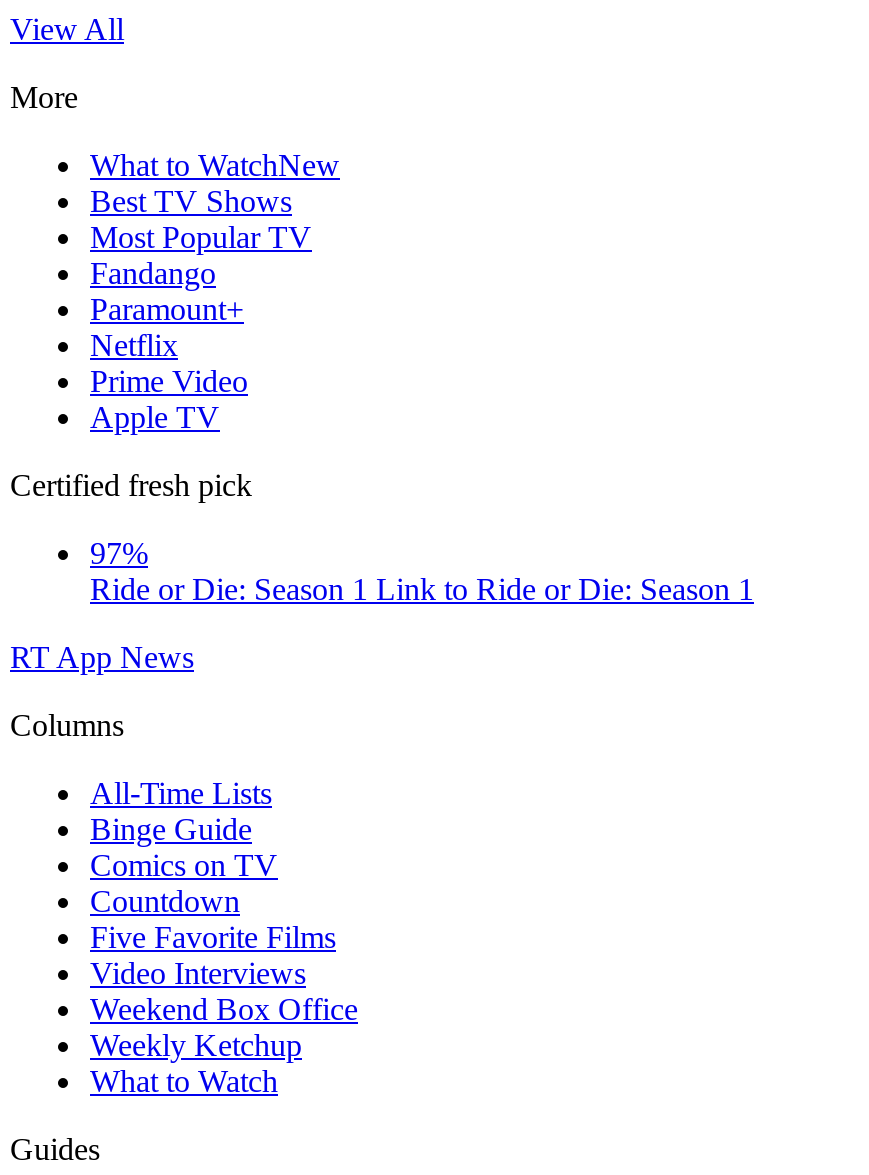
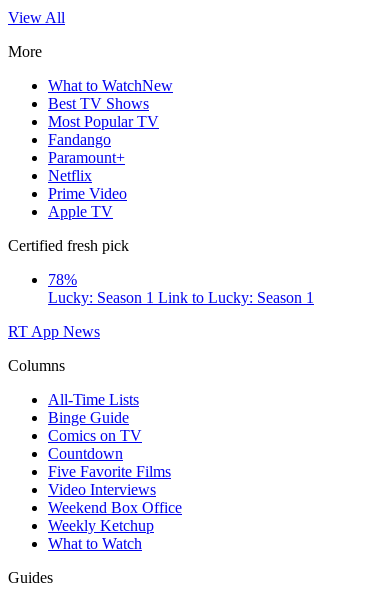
[90,536,754,606] 97% | Ride or Die: Season 1 Link to Ride or Die: Season 1 -> [48,271,314,306] 78% | Lucky: Season 1 Link to Lucky: Season 1

